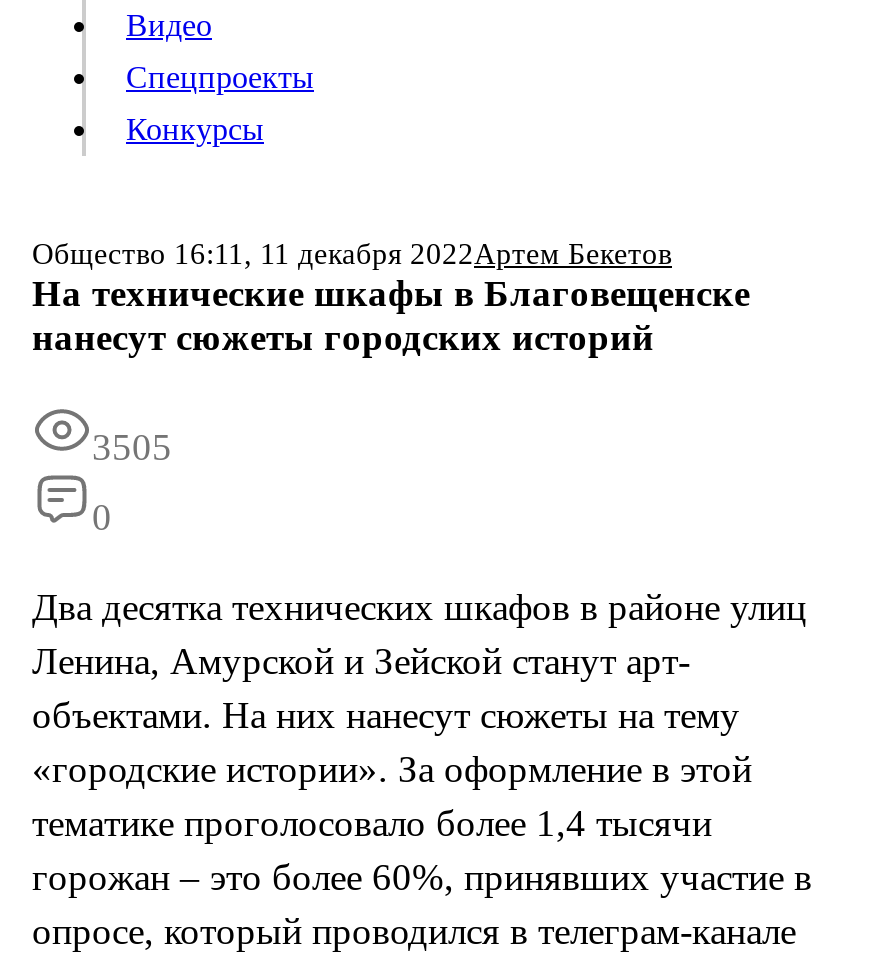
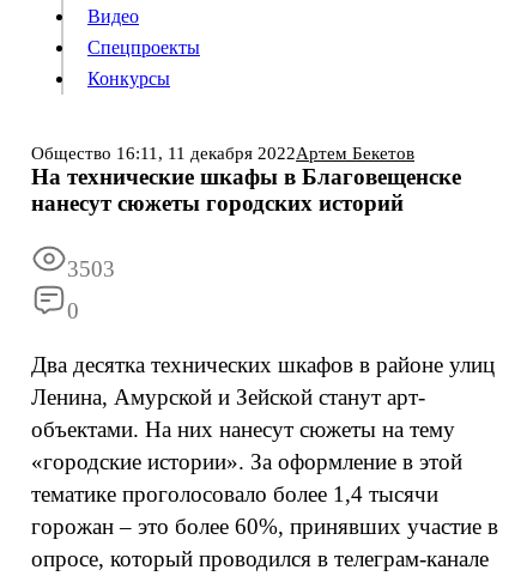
[92,427,172,469] 3505 -> [67,257,115,282] 3503

